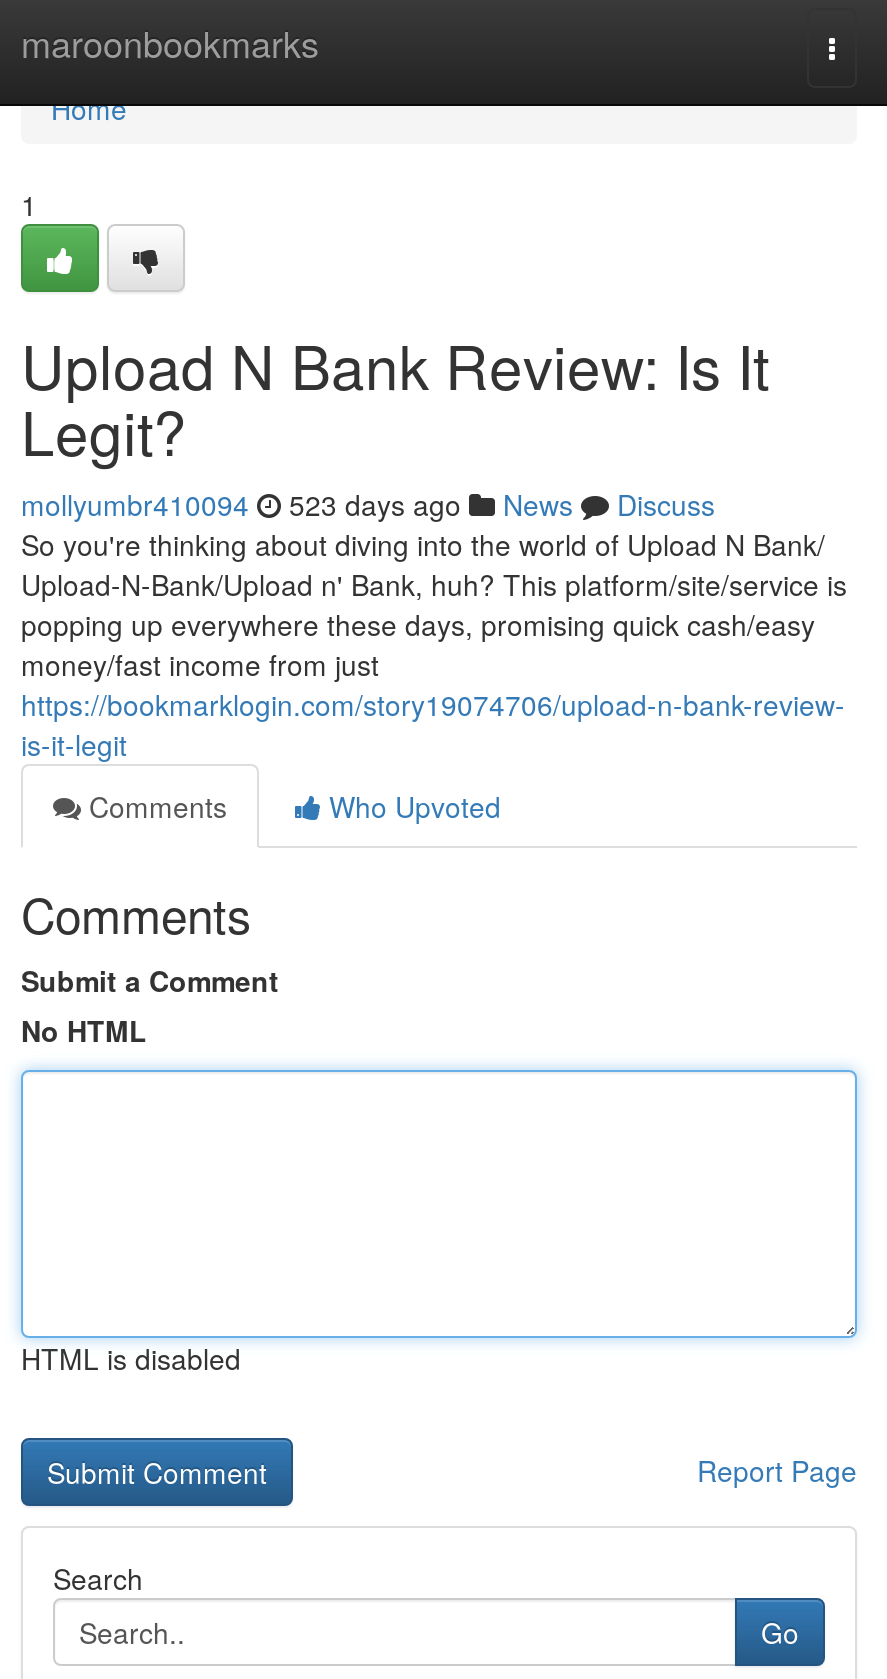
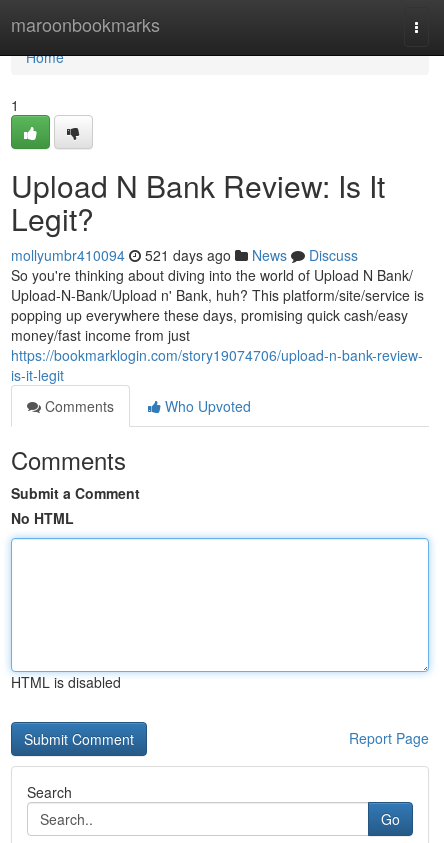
[21,484,715,524] mollyumbr410094 523 days ago News Discuss -> [11,245,358,265] mollyumbr410094 521 days ago News Discuss

